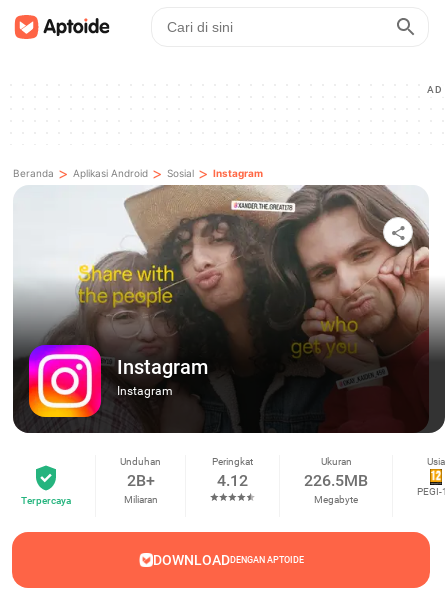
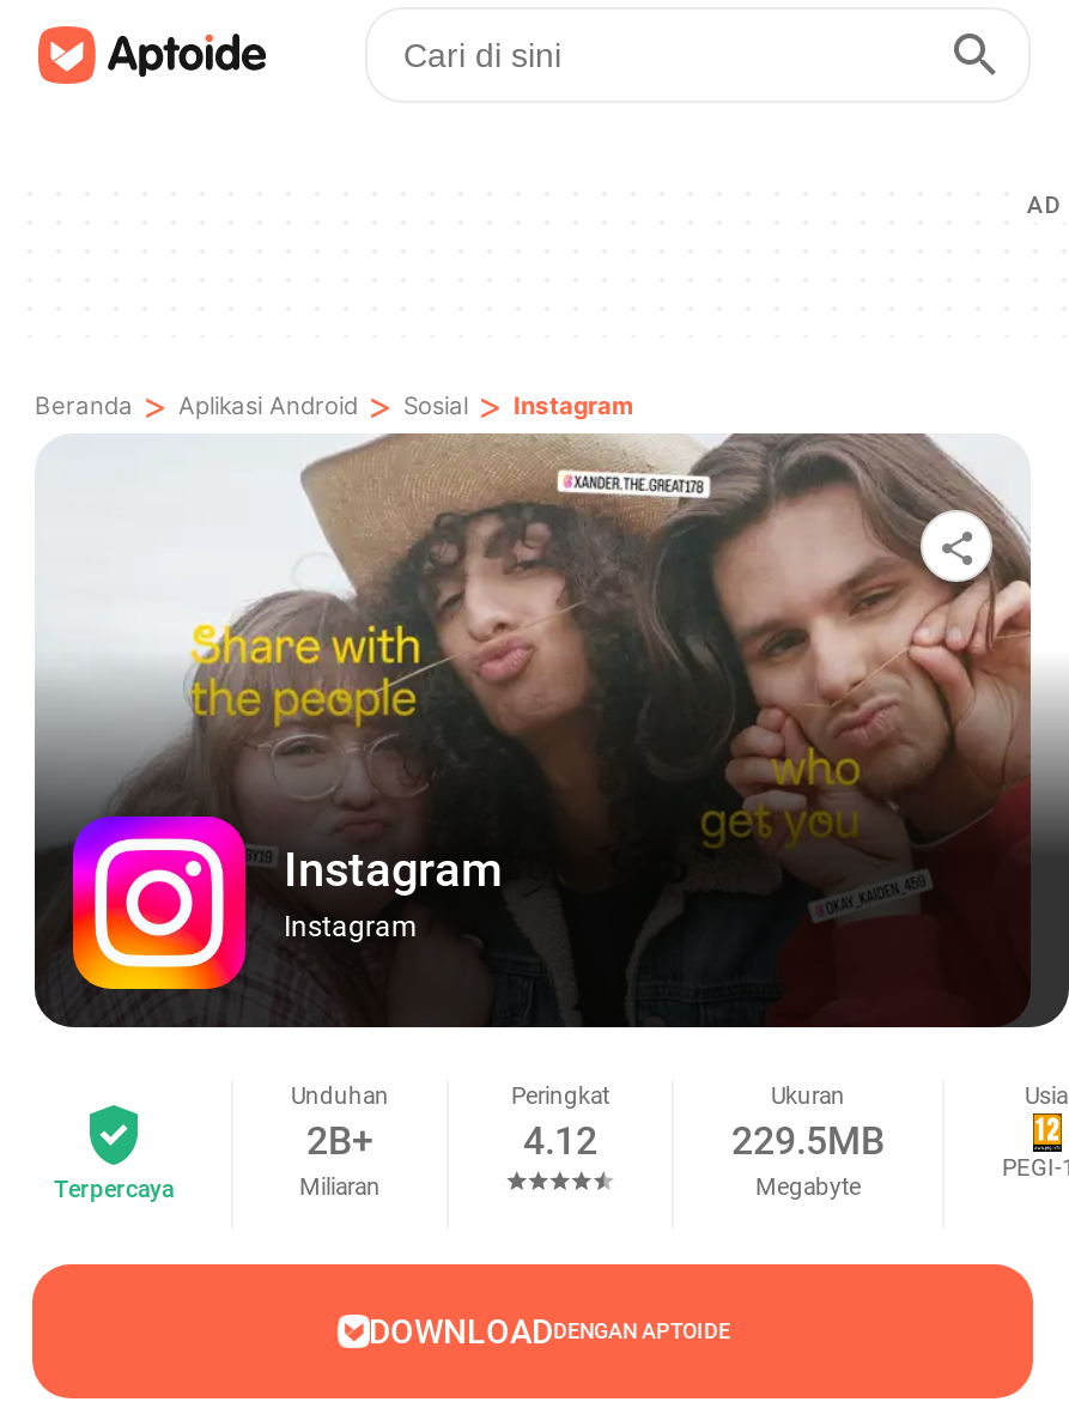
[304,471,368,490] 226.5MB -> [731,1118,885,1164] 229.5MB

